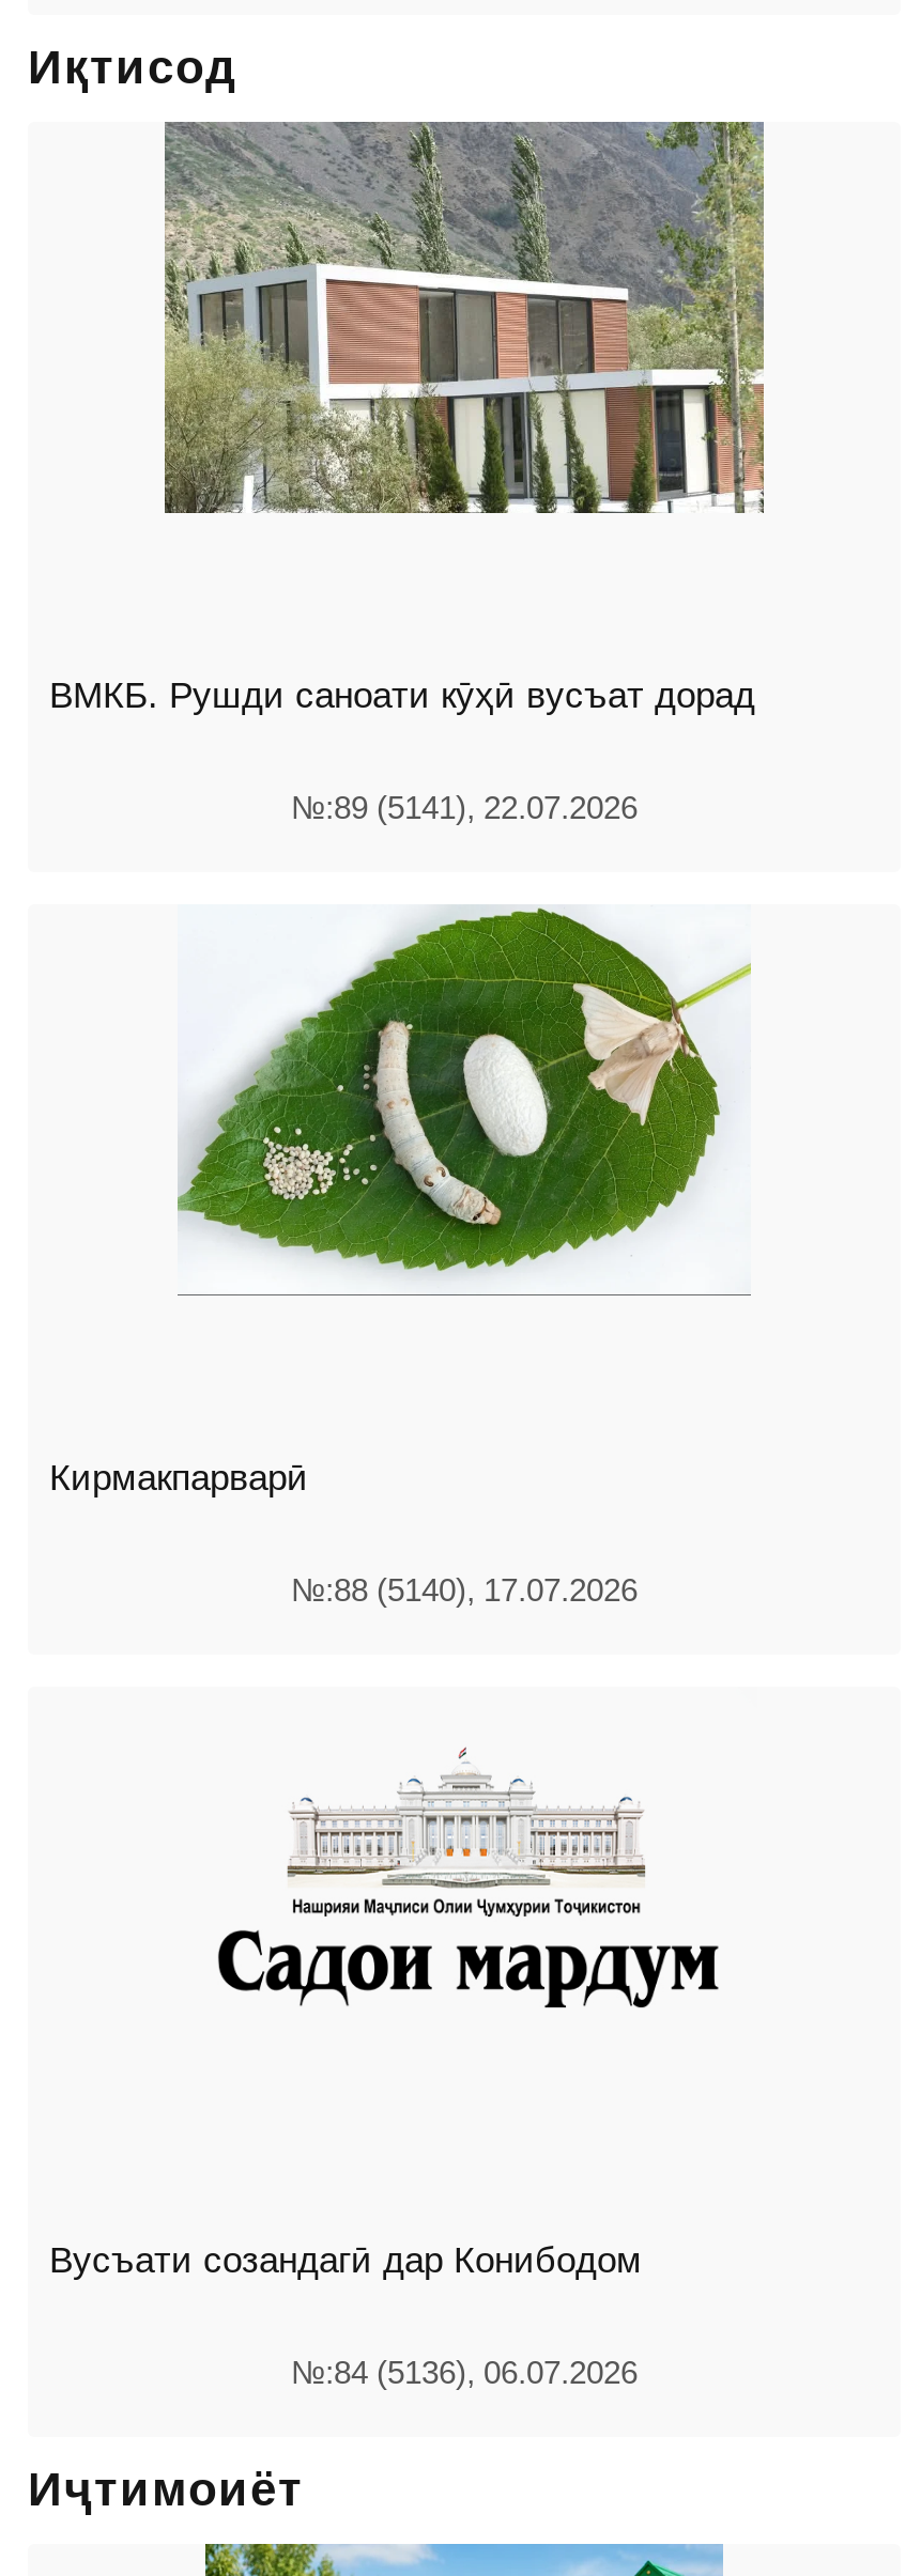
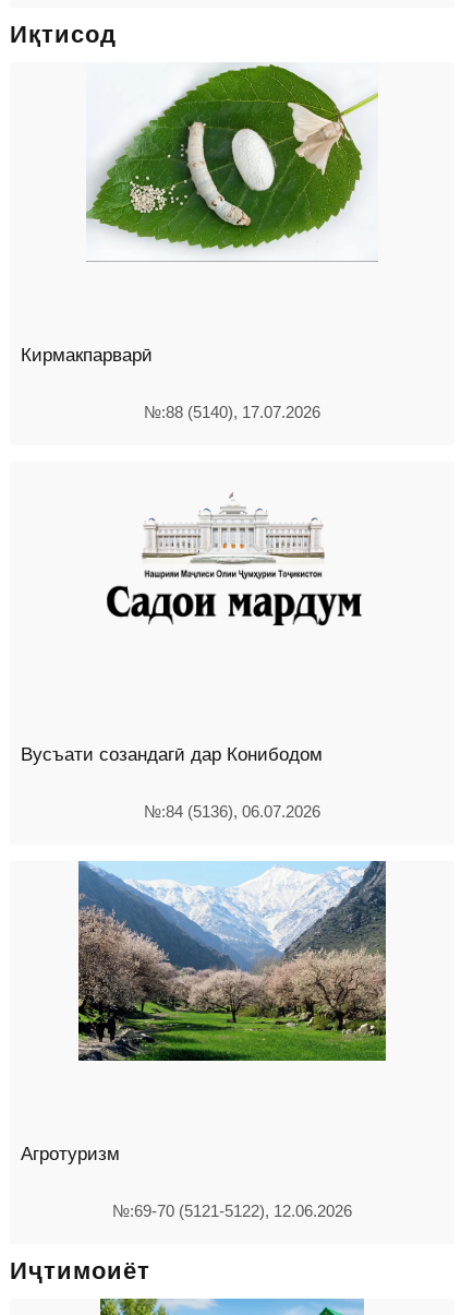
[163,120,766,515] [image] -> none
[49,676,755,825] ВМКБ. Рушди саноати кӯҳӣ вусъат дорад | №:89 (5141), 22.07.2026 -> none
moved [175,904,751,1285] -> [85,62,378,256]: [image]
moved [49,1458,644,2389] -> [21,345,324,820]: [image] | Кирмакпарварӣ | №:88 (5140), 17.07.2026 | Вусъати созандагӣ дар Конибодом | №:84 (5136), 06.07.2026
none -> [21,1143,352,1220] Агротуризм | №:69-70 (5121-5122), 12.06.2026
none -> [77,860,387,1062] [image]

